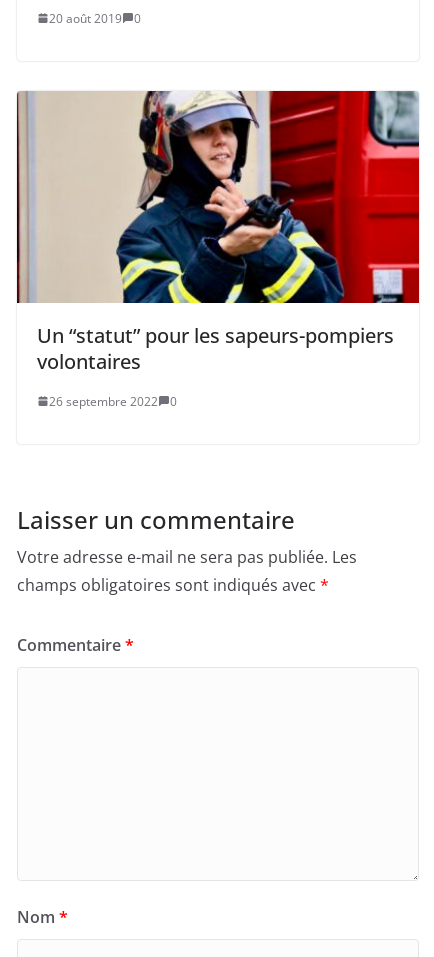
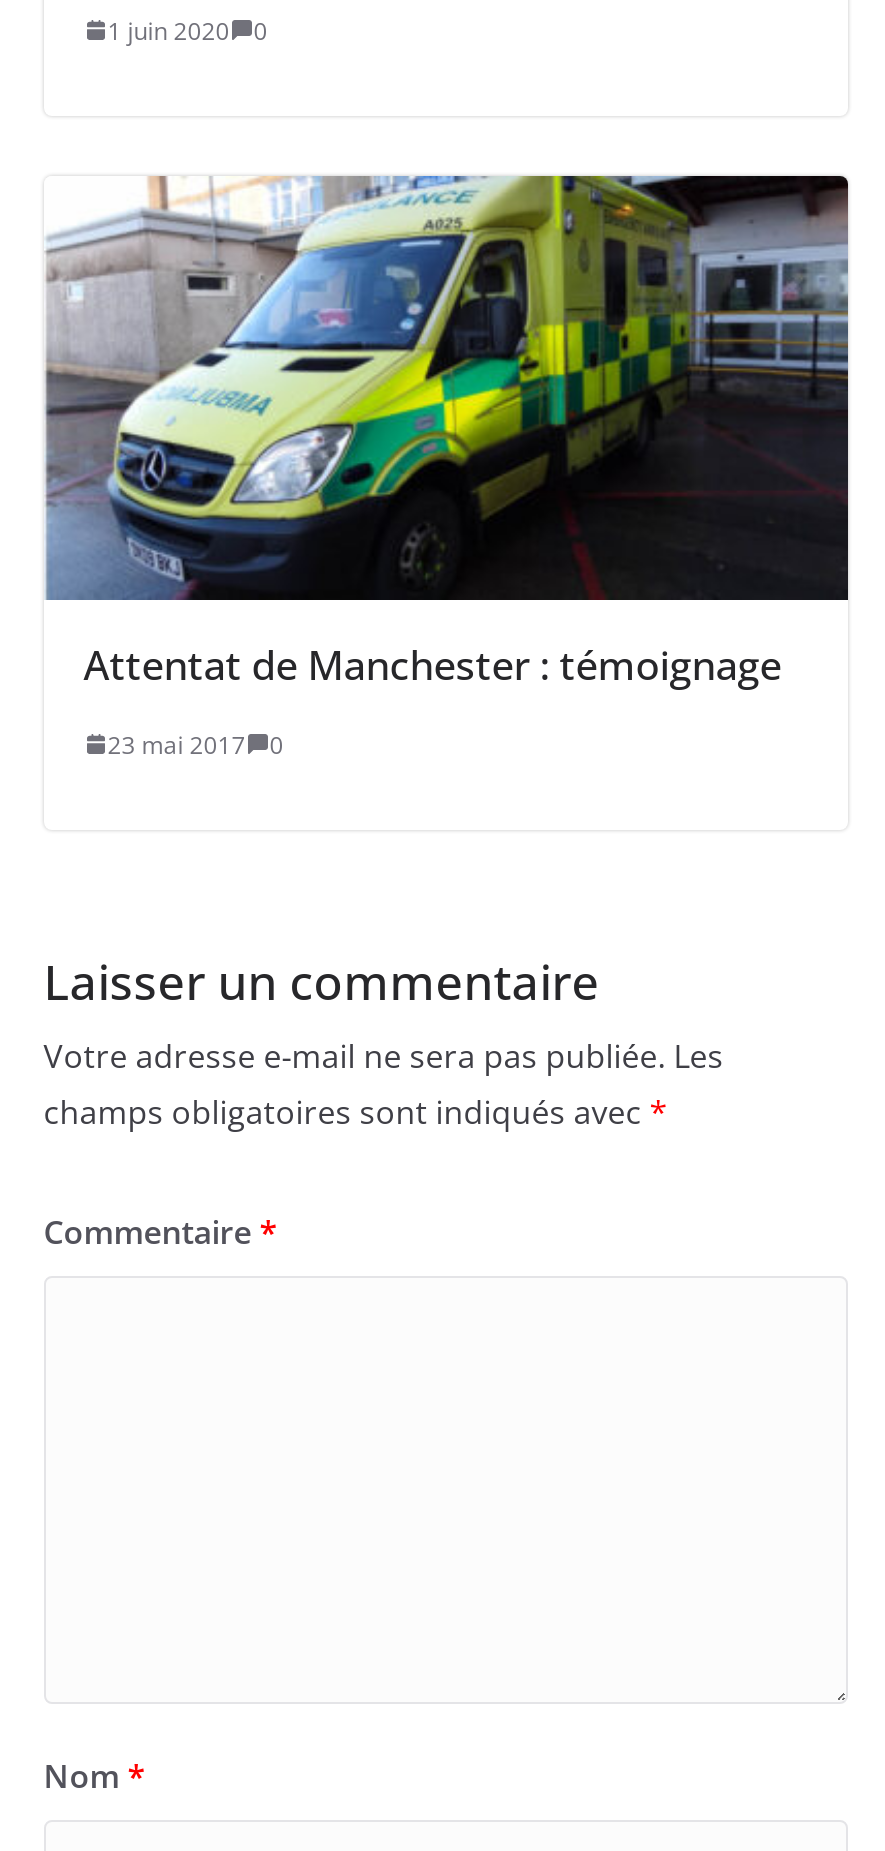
[49,10,141,27] 20 août 2019 0 -> [107,14,267,48] 1 juin 2020 0
[16,90,420,374] [image] | Un “statut” pour les sapeurs-pompiers | volontaires -> [44,174,850,691] [image] | Attentat de Manchester : témoignage
[49,392,177,409] 26 septembre 2022 0 -> [107,727,283,761] 23 mai 2017 0

